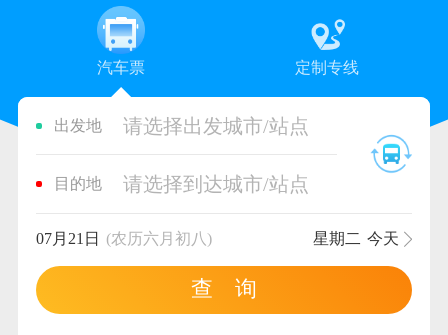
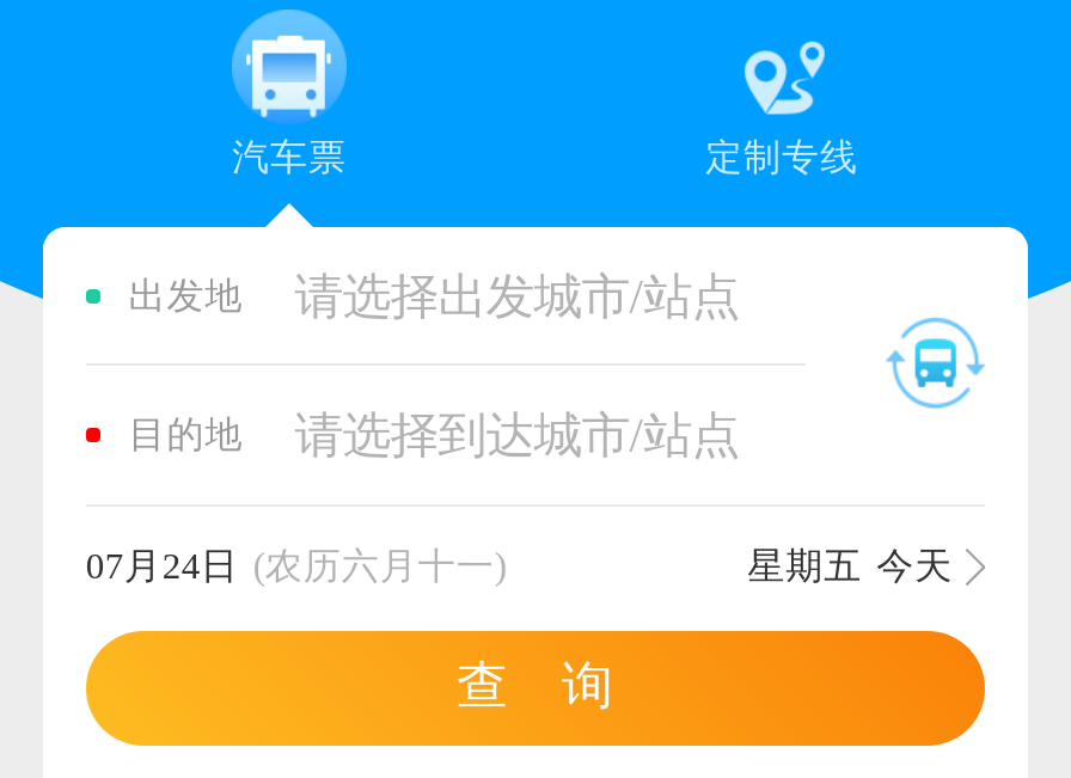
[36,230,212,247] 07月21日 (农历六月初八) -> [86,546,506,587] 07月24日 (农历六月十一)
[313,230,399,247] 星期二 今天 -> [748,546,953,587] 星期五 今天

